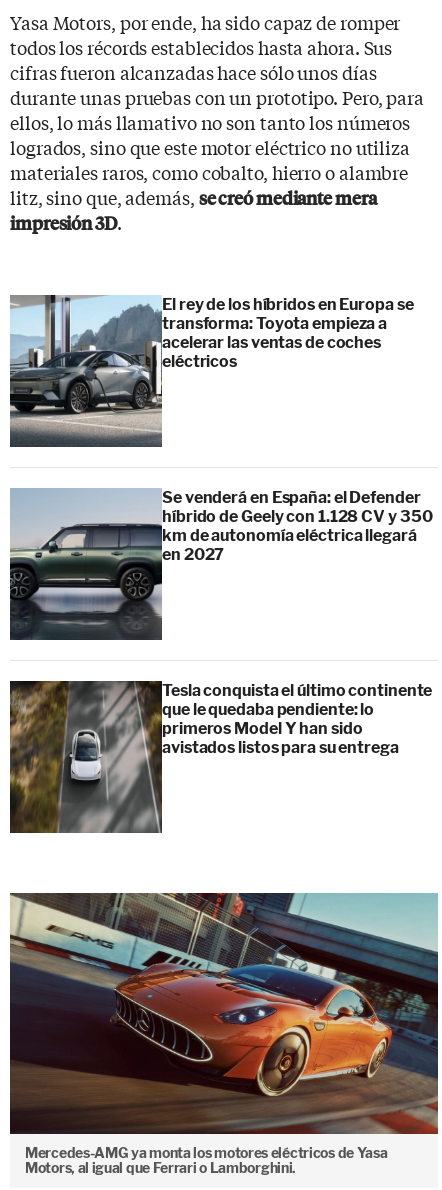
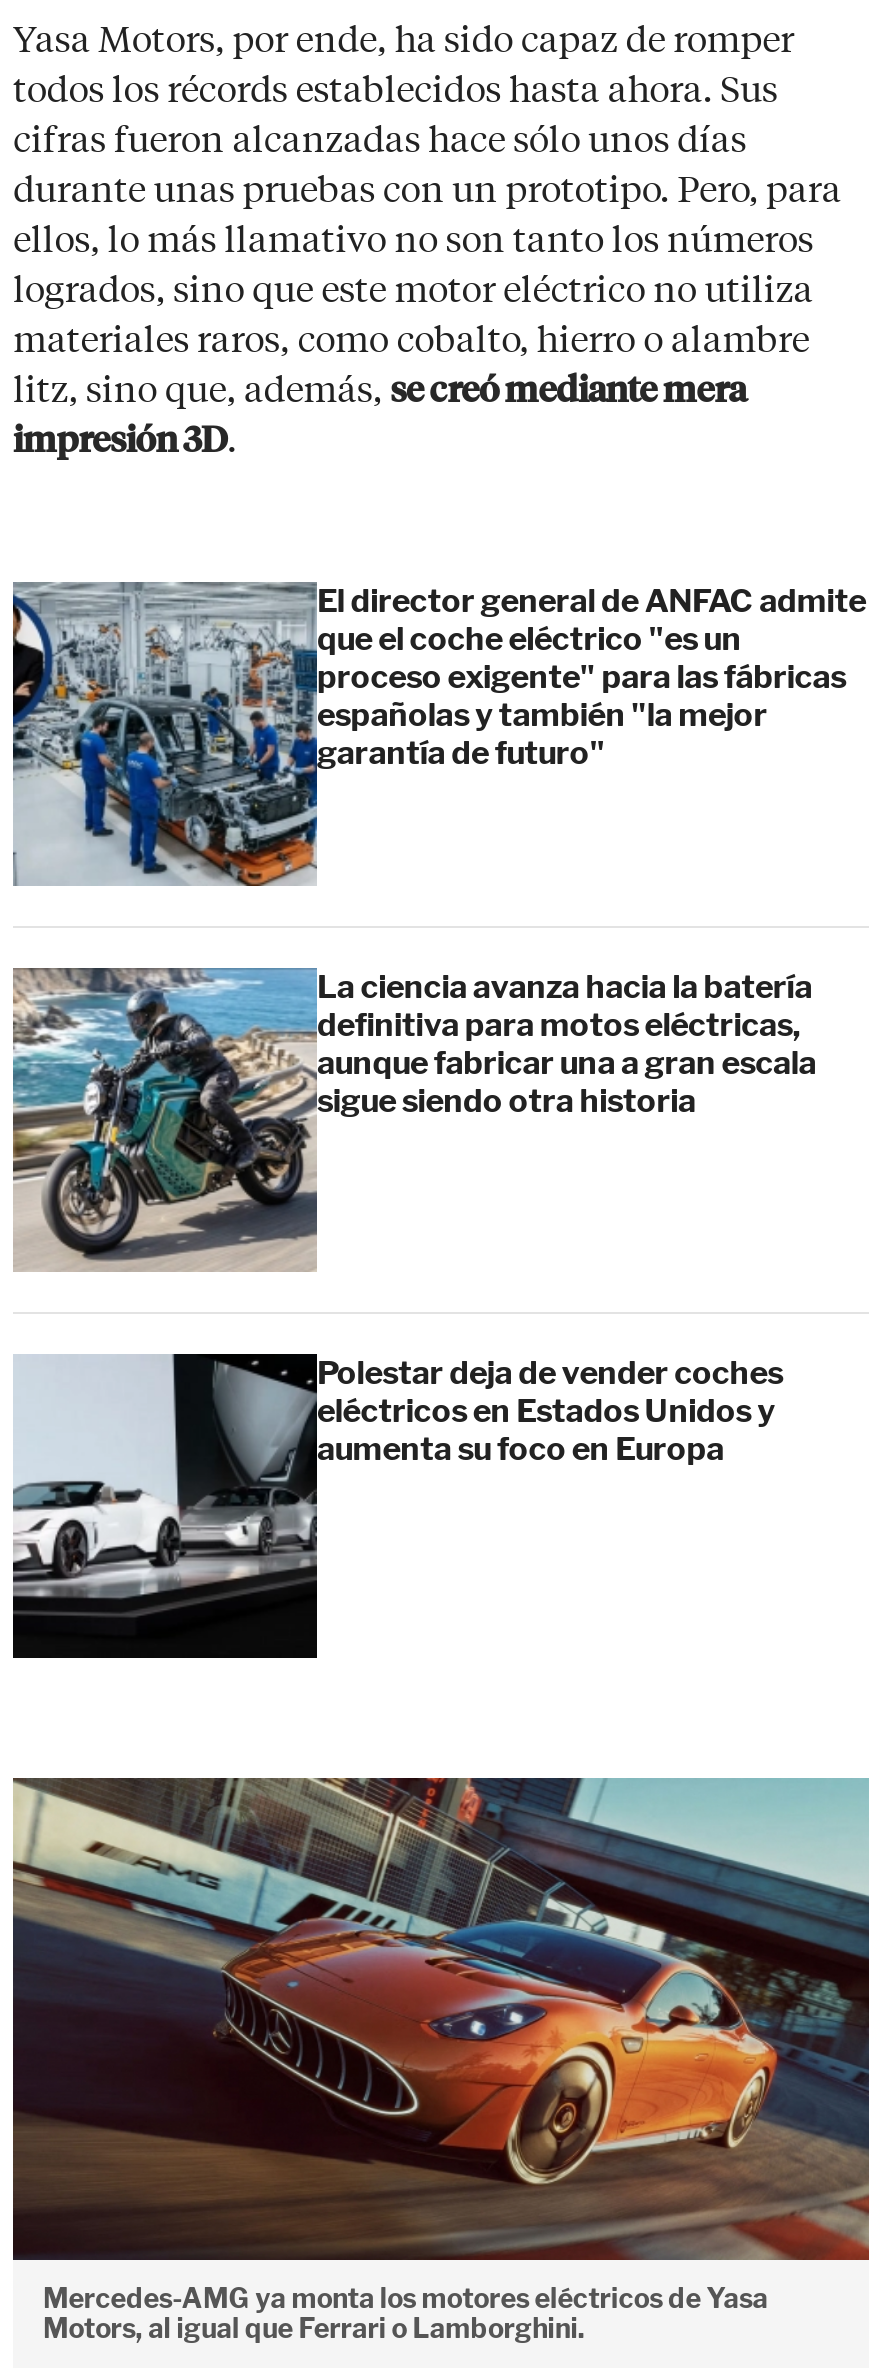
[9,295,413,447] [image] | El rey de los híbridos en Europa se | transforma: Toyota empieza a | acelerar las ventas de coches | eléctricos -> [11,580,866,886] [image] | El director general de ANFAC admite | que el coche eléctrico "es un | proceso exigente" para las fábricas | españolas y también "la mejor | garantía de futuro"
[9,488,432,641] [image] | Se venderá en España: el Defender | híbrido de Geely con 1.128 CV y 350 | km de autonomía eléctrica llegará | en 2027 -> [11,968,816,1272] [image] | La ciencia avanza hacia la batería | definitiva para motos eléctricas, | aunque fabricar una a gran escala | sigue siendo otra historia
[9,680,432,834] [image] | Tesla conquista el último continente | que le quedaba pendiente: lo | primeros Model Y han sido | avistados listos para su entrega -> [11,1352,783,1660] [image] | Polestar deja de vender coches | eléctricos en Estados Unidos y | aumenta su foco en Europa

